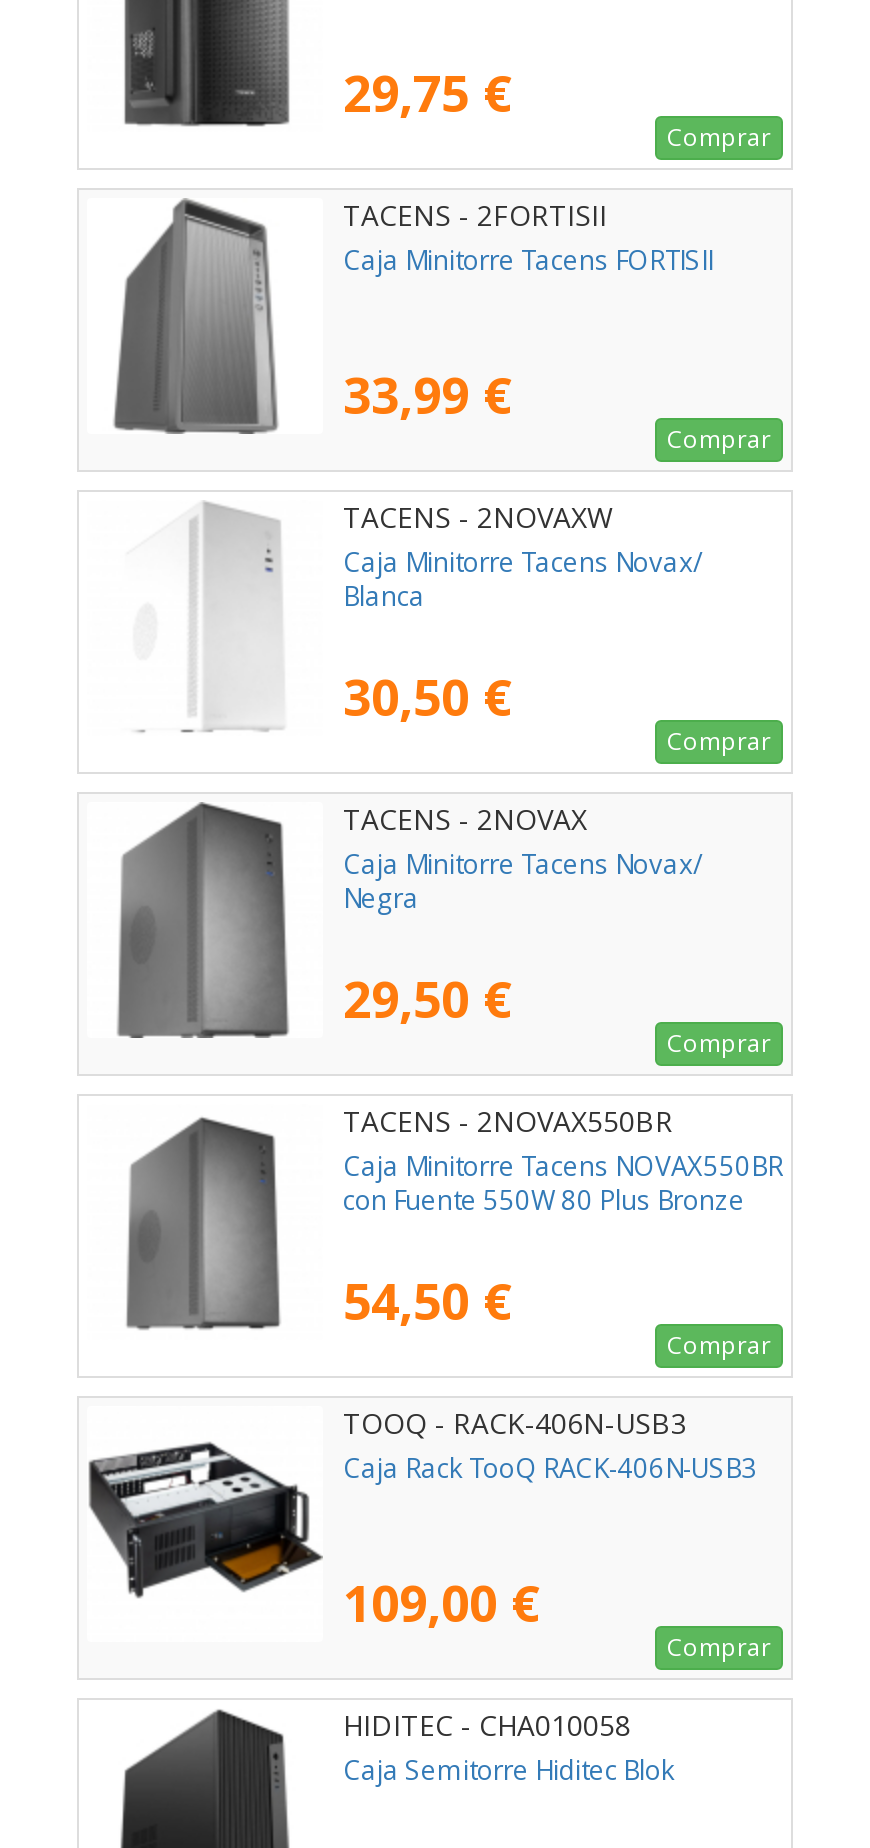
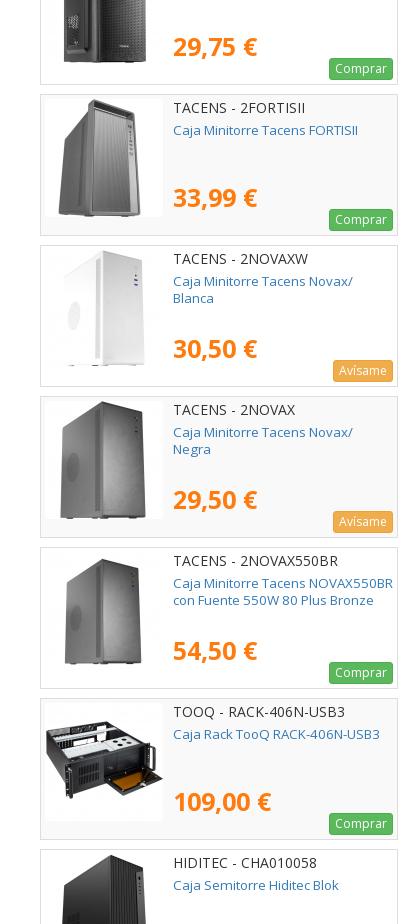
[667,724,771,758] Comprar -> [339,362,387,379] Avísame
[667,1026,771,1060] Comprar -> [339,513,387,530] Avísame

